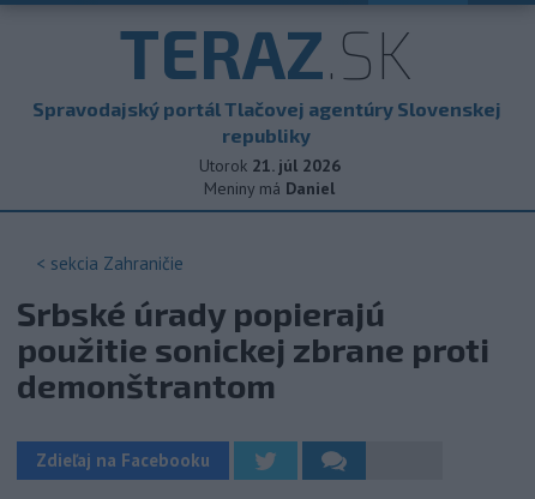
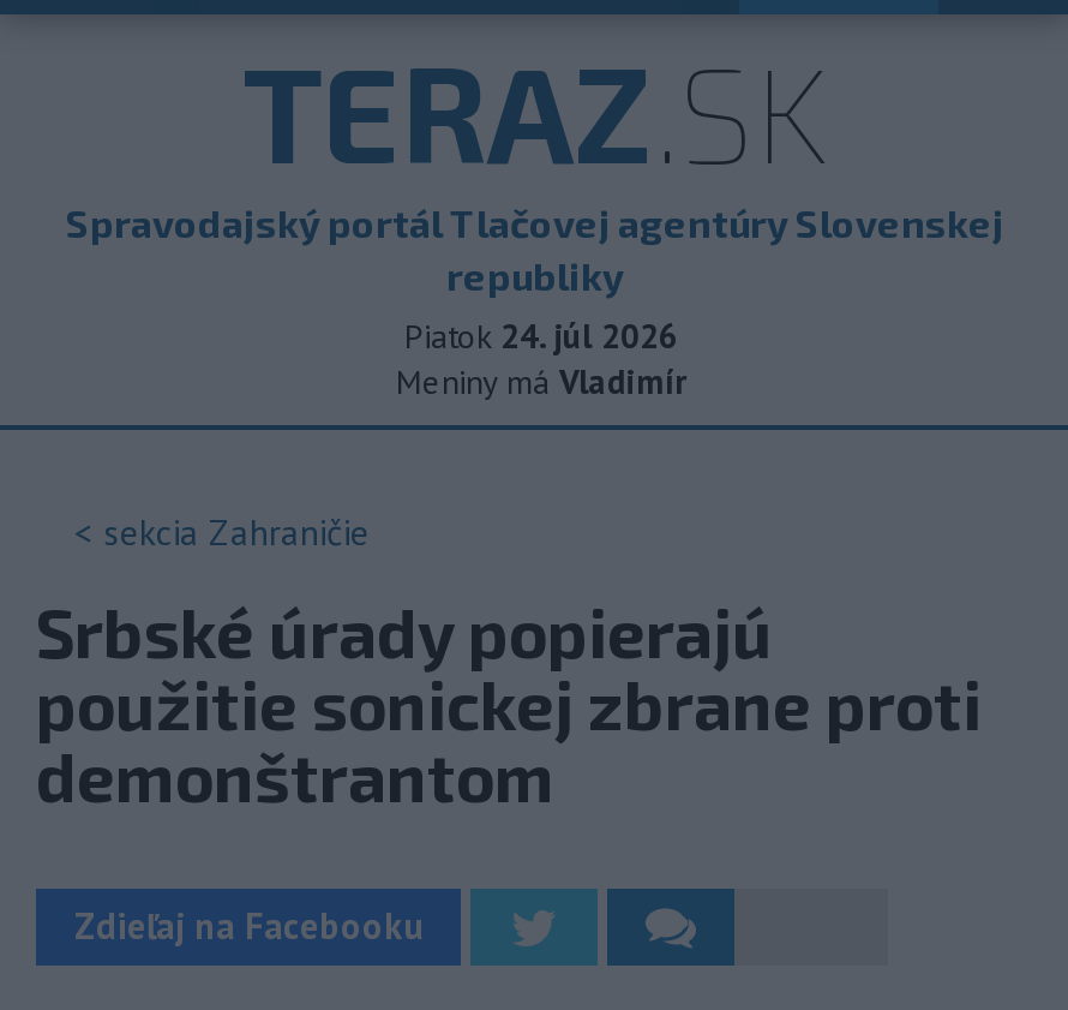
[199,155,340,176] Utorok 21. júl 2026 -> [404,315,678,358] Piatok 24. júl 2026
[204,178,335,199] Meniny má Daniel -> [396,360,686,404] Meniny má Vladimír

